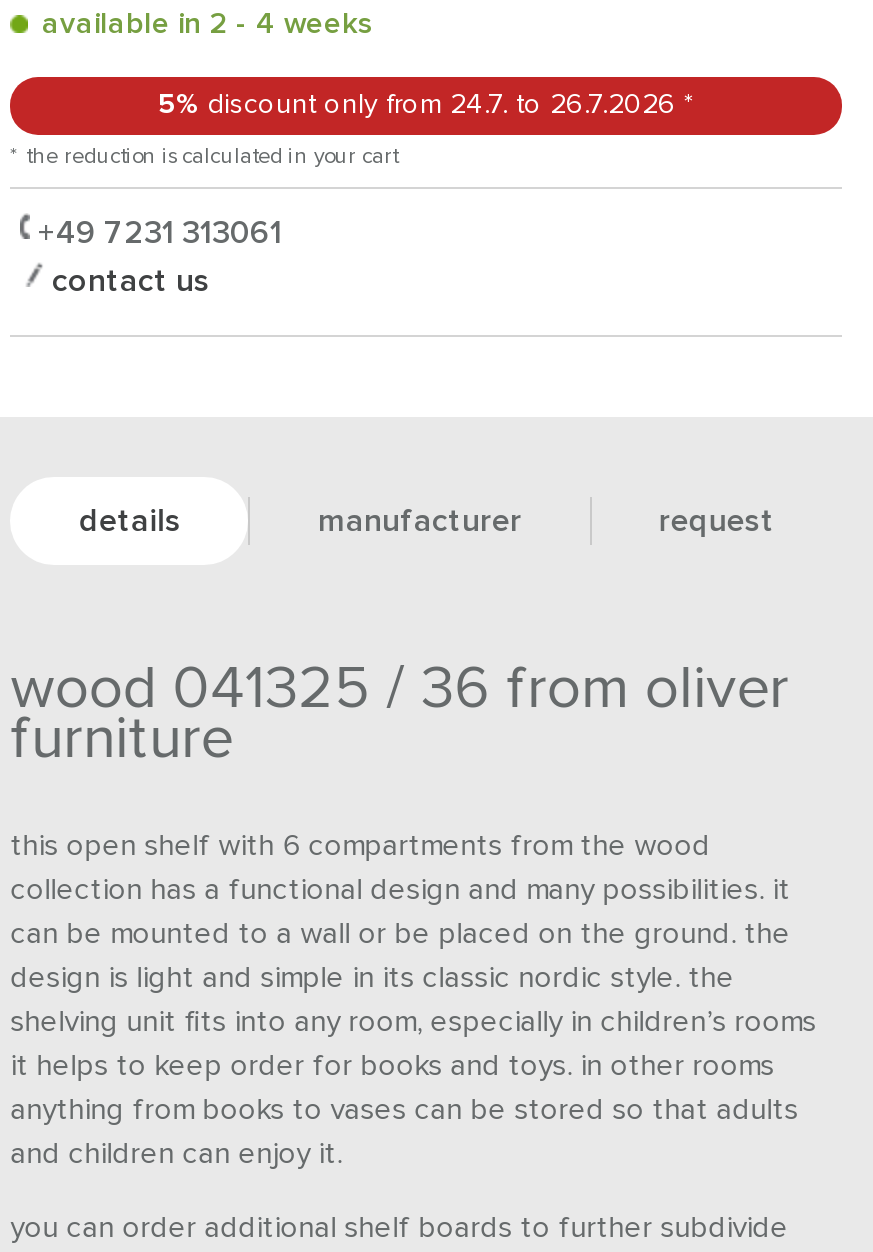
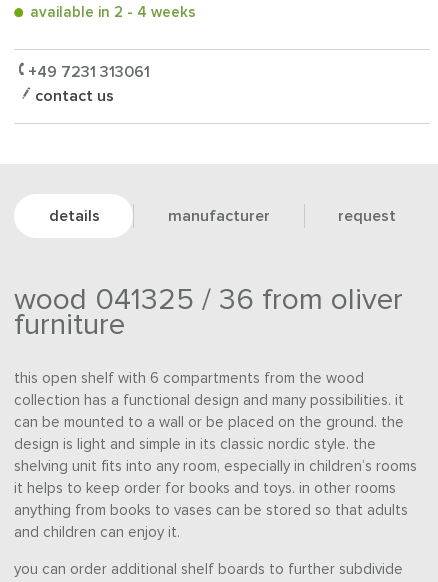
[10,91,694,167] 5% discount only from 24.7. to 26.7.2026 * | * the reduction is calculated in your cart -> none

